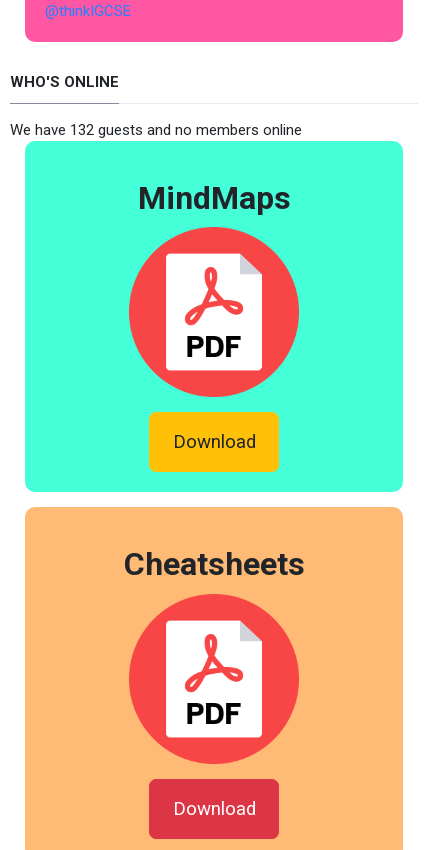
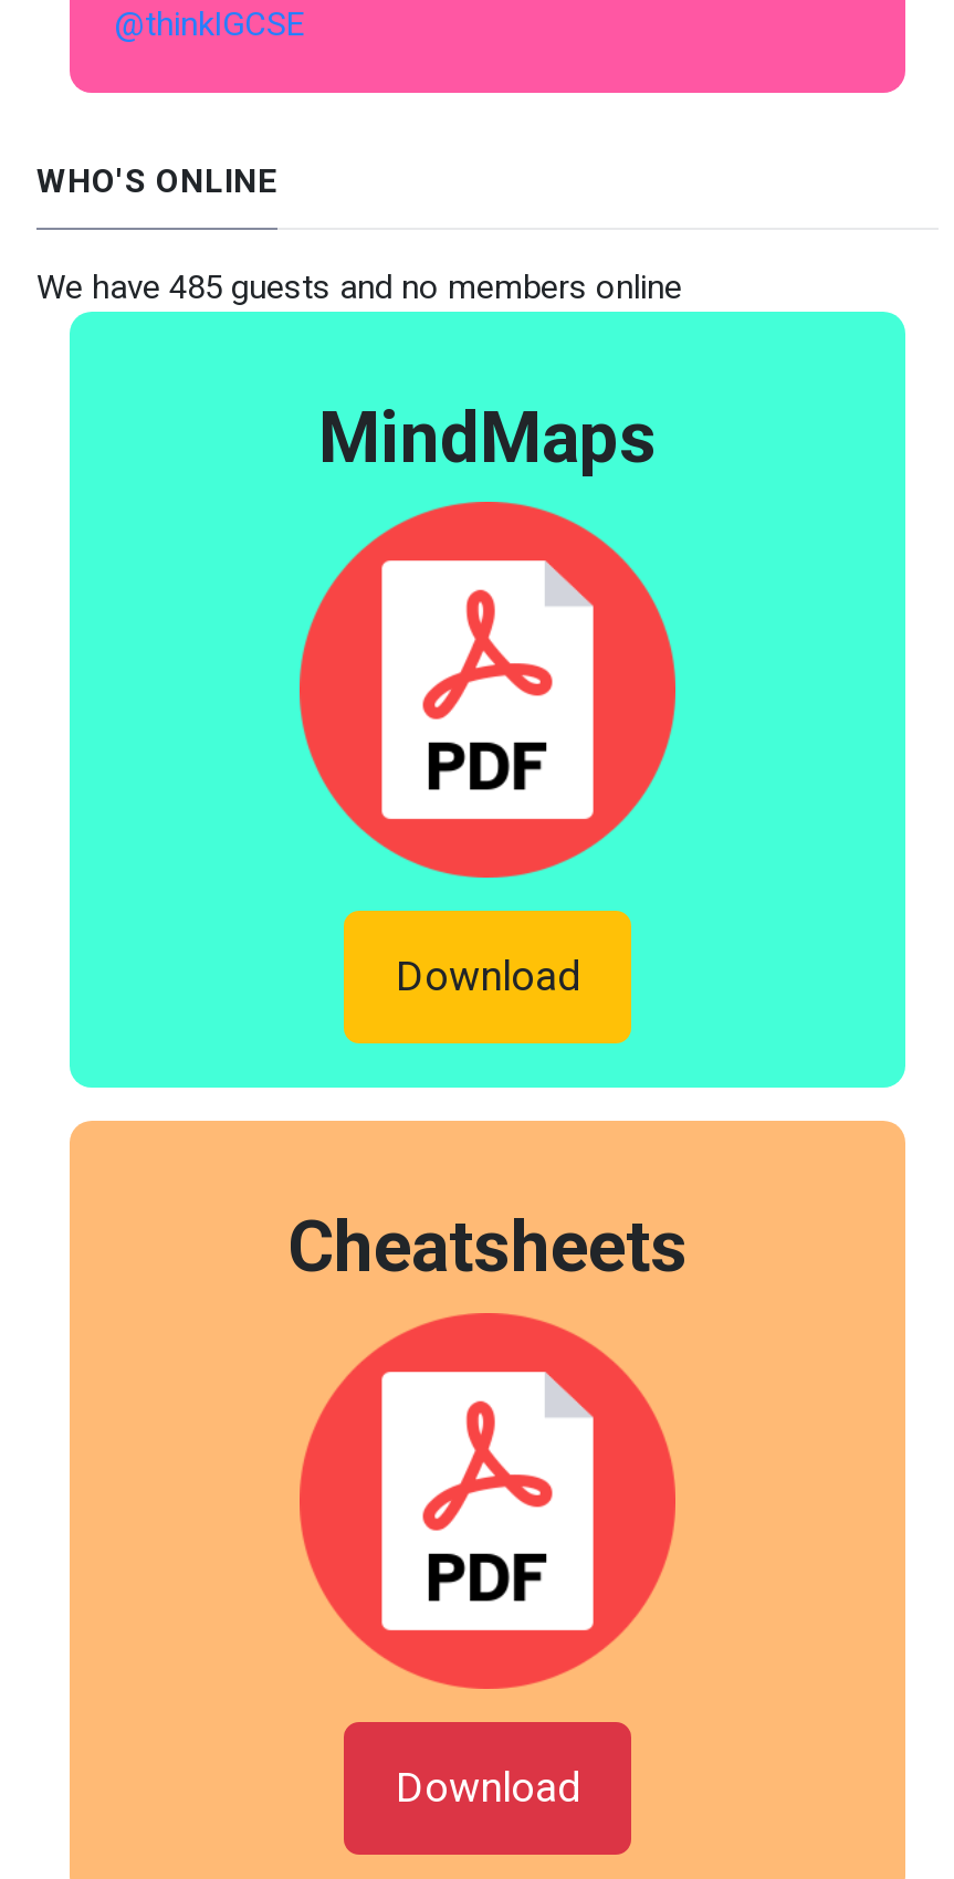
[10,121,302,139] We have 132 guests and no members online -> [36,267,682,307] We have 485 guests and no members online

